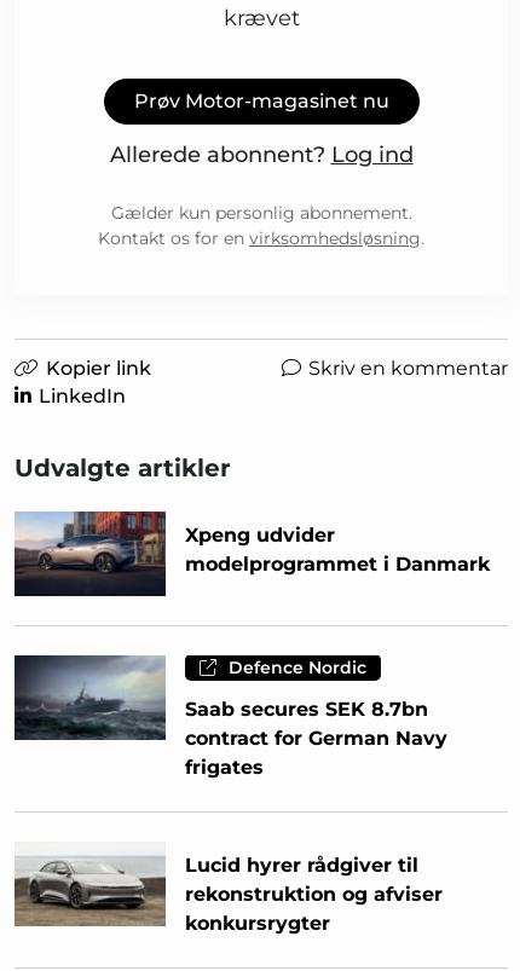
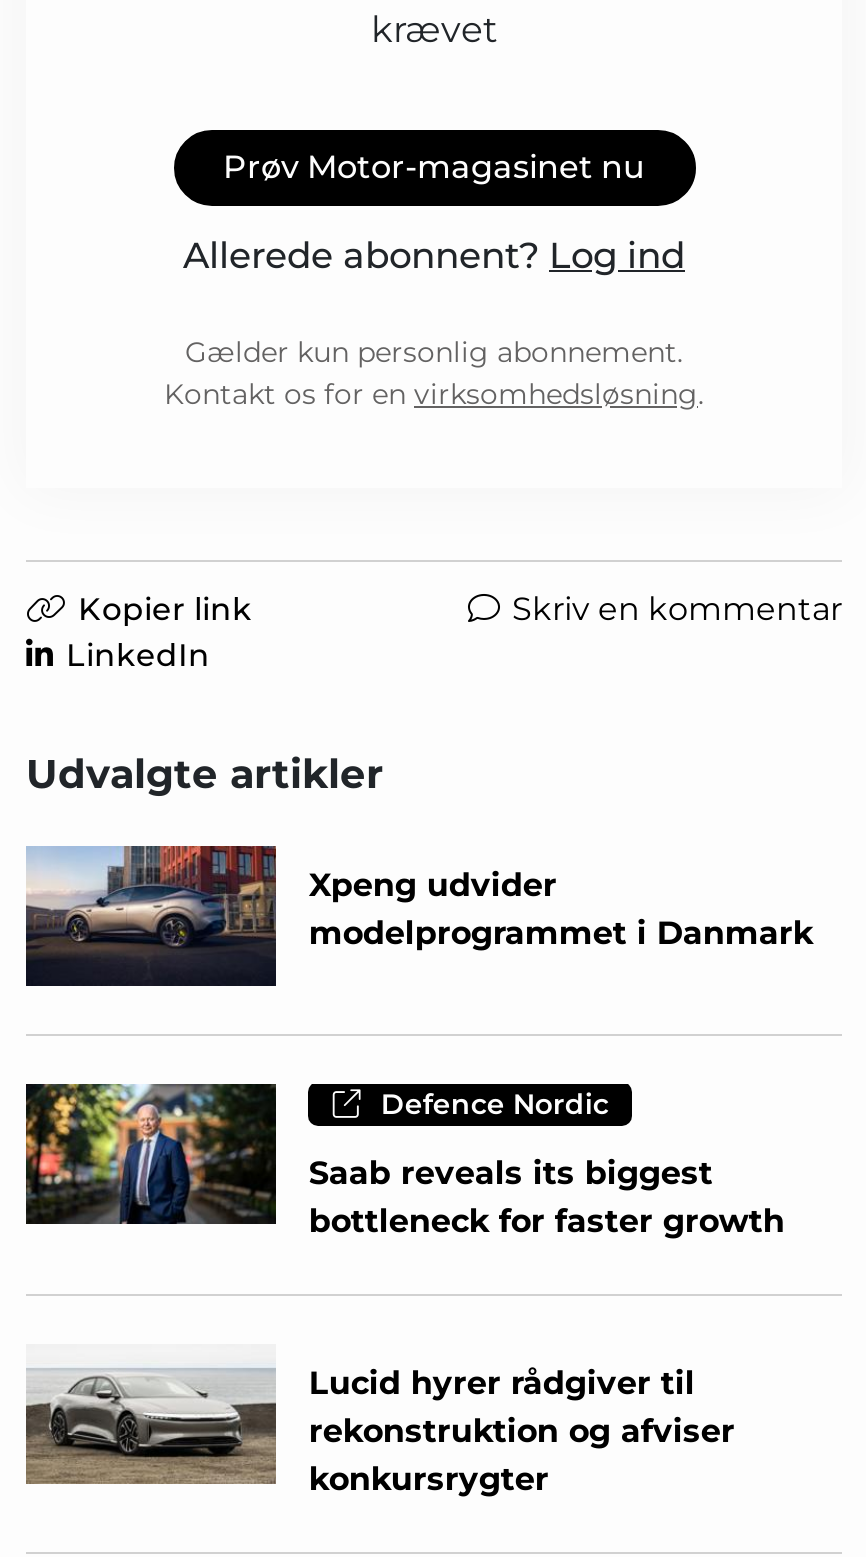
[15,654,448,779] [image] | Saab secures SEK 8.7bn | contract for German Navy | frigates -> [24,1082,785,1240] [image] | Saab reveals its biggest | bottleneck for faster growth

